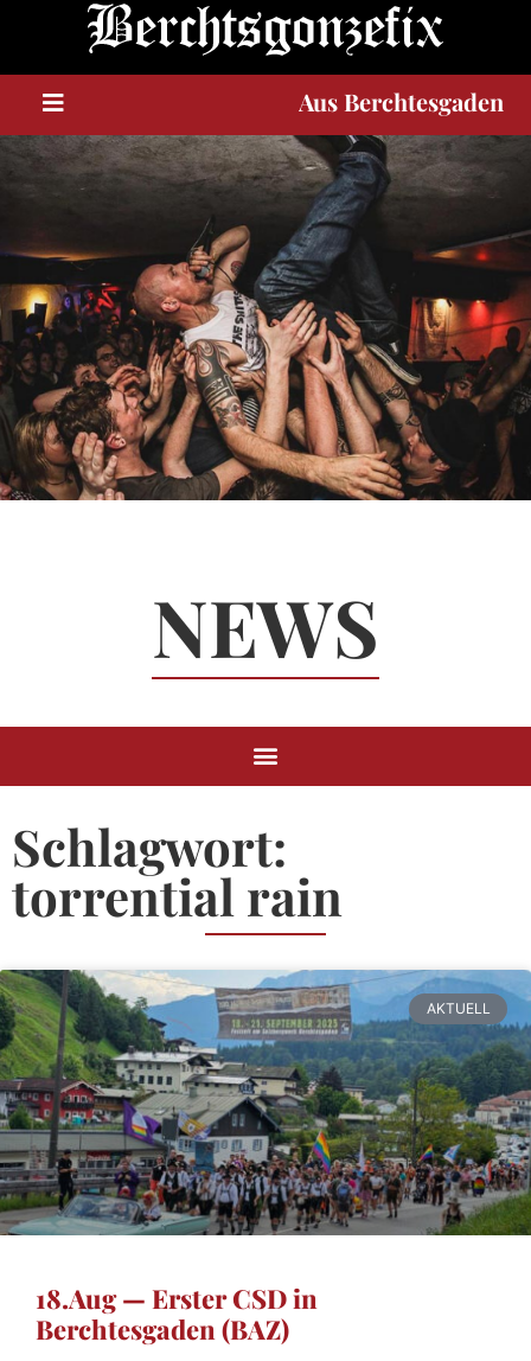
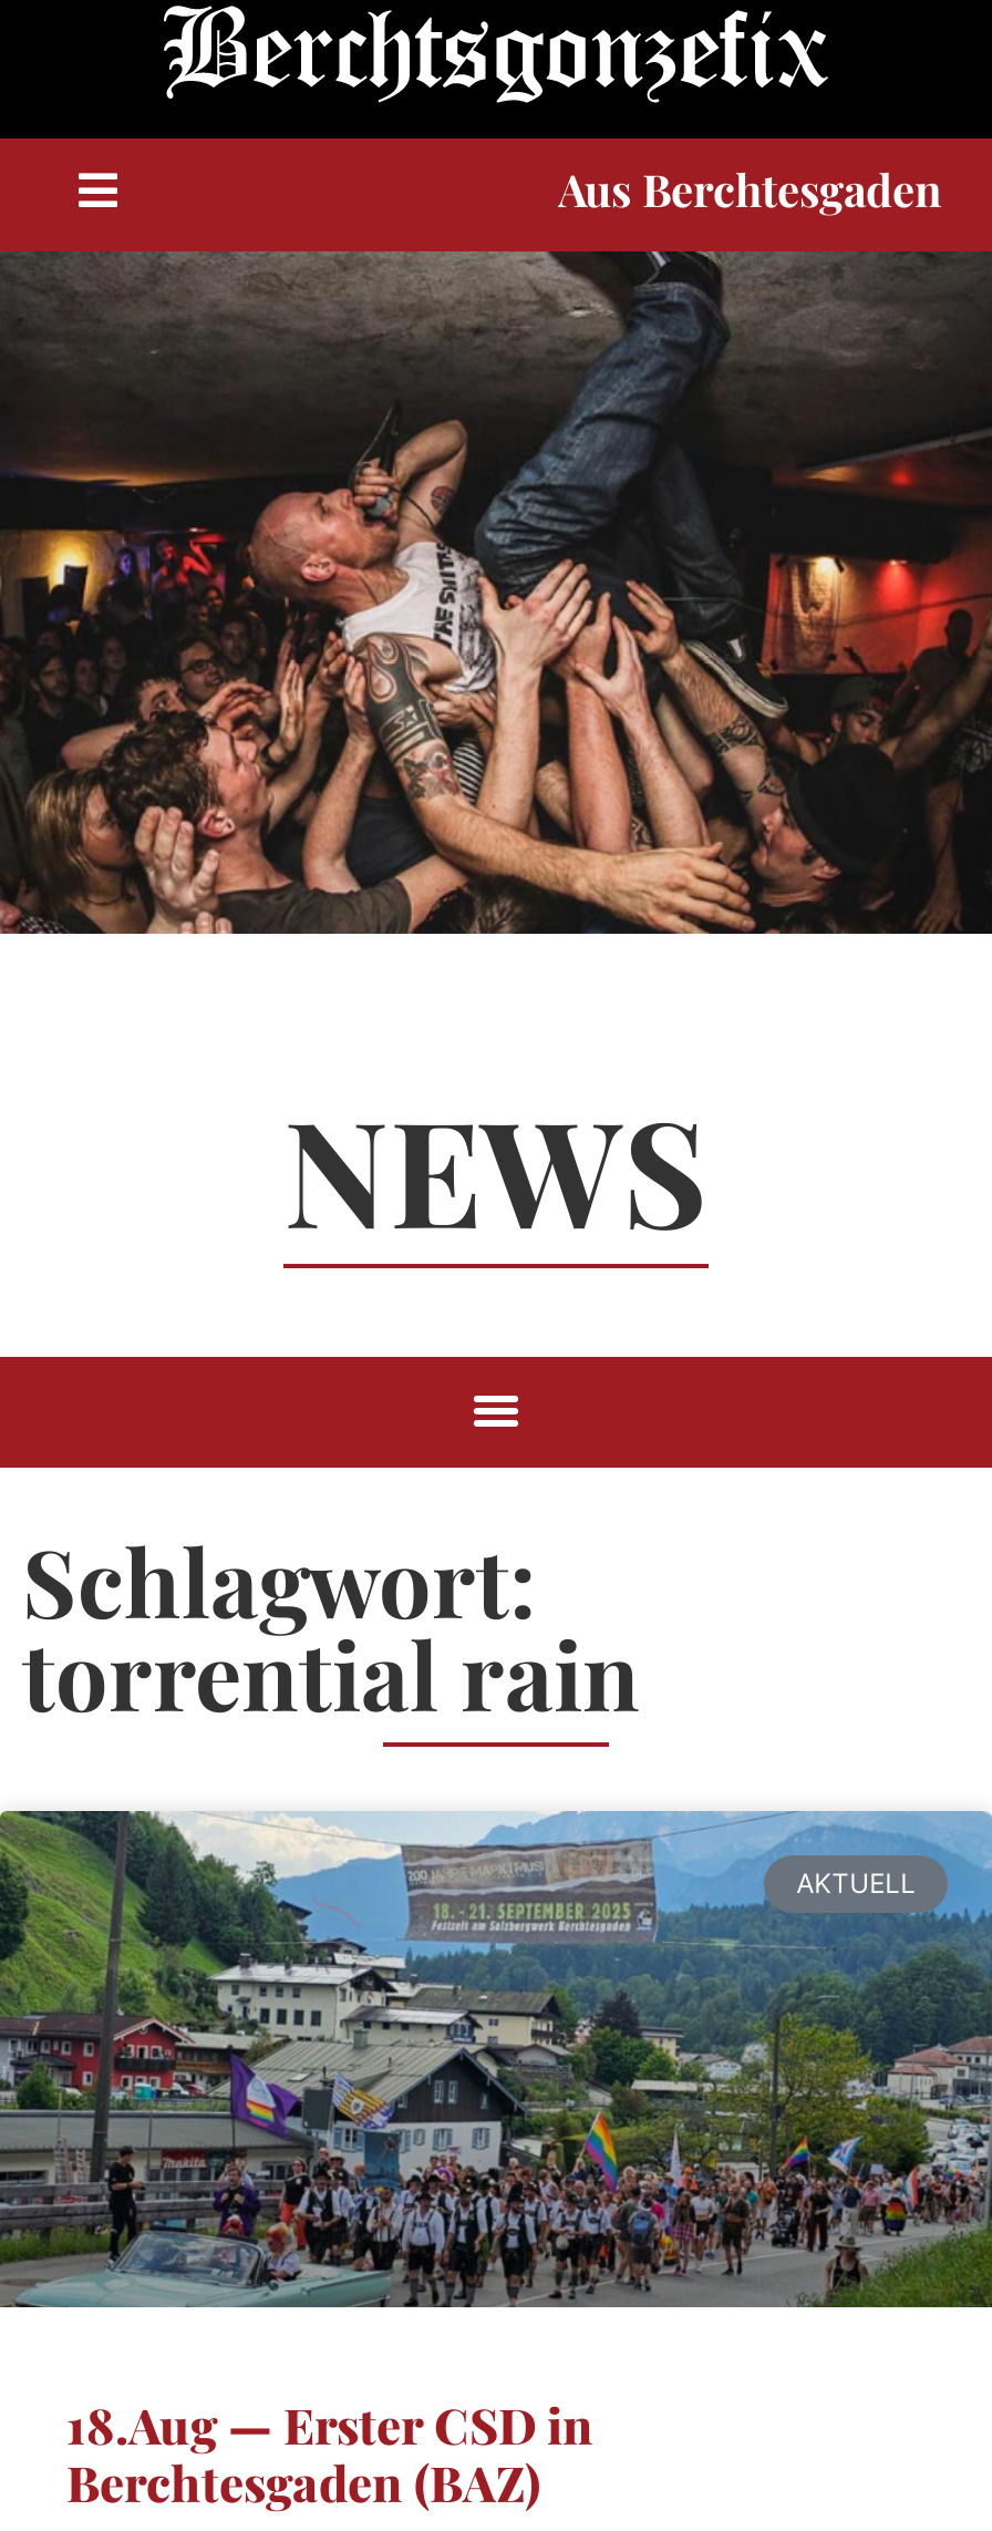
[344,85,504,117] Berchtesgaden -> [560,157,941,217] Um Berchtesgaden

